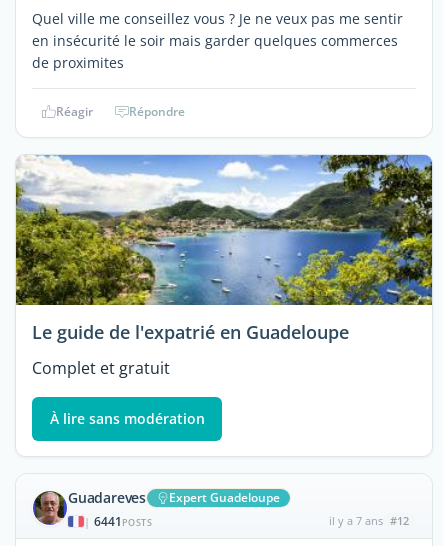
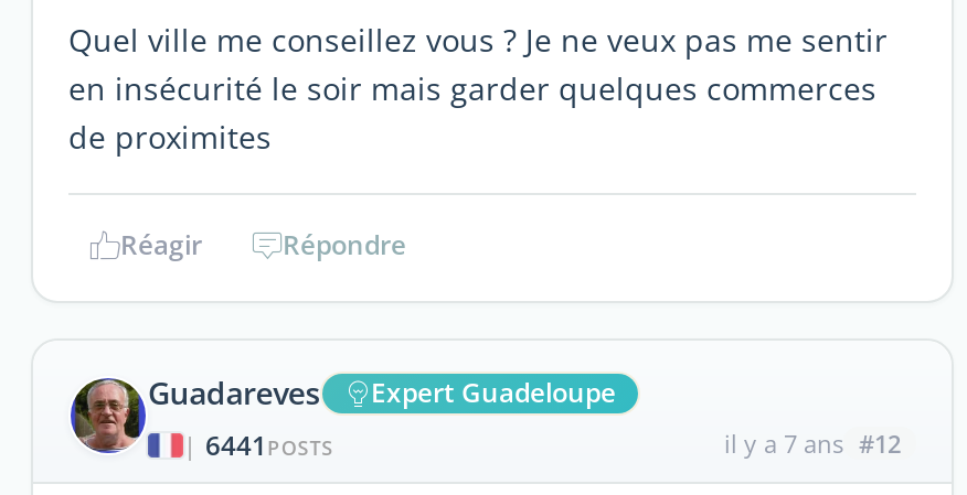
[15,154,433,428] [image] | Le guide de l'expatrié en Guadeloupe | Complet et gratuit | À lire sans modération -> none

